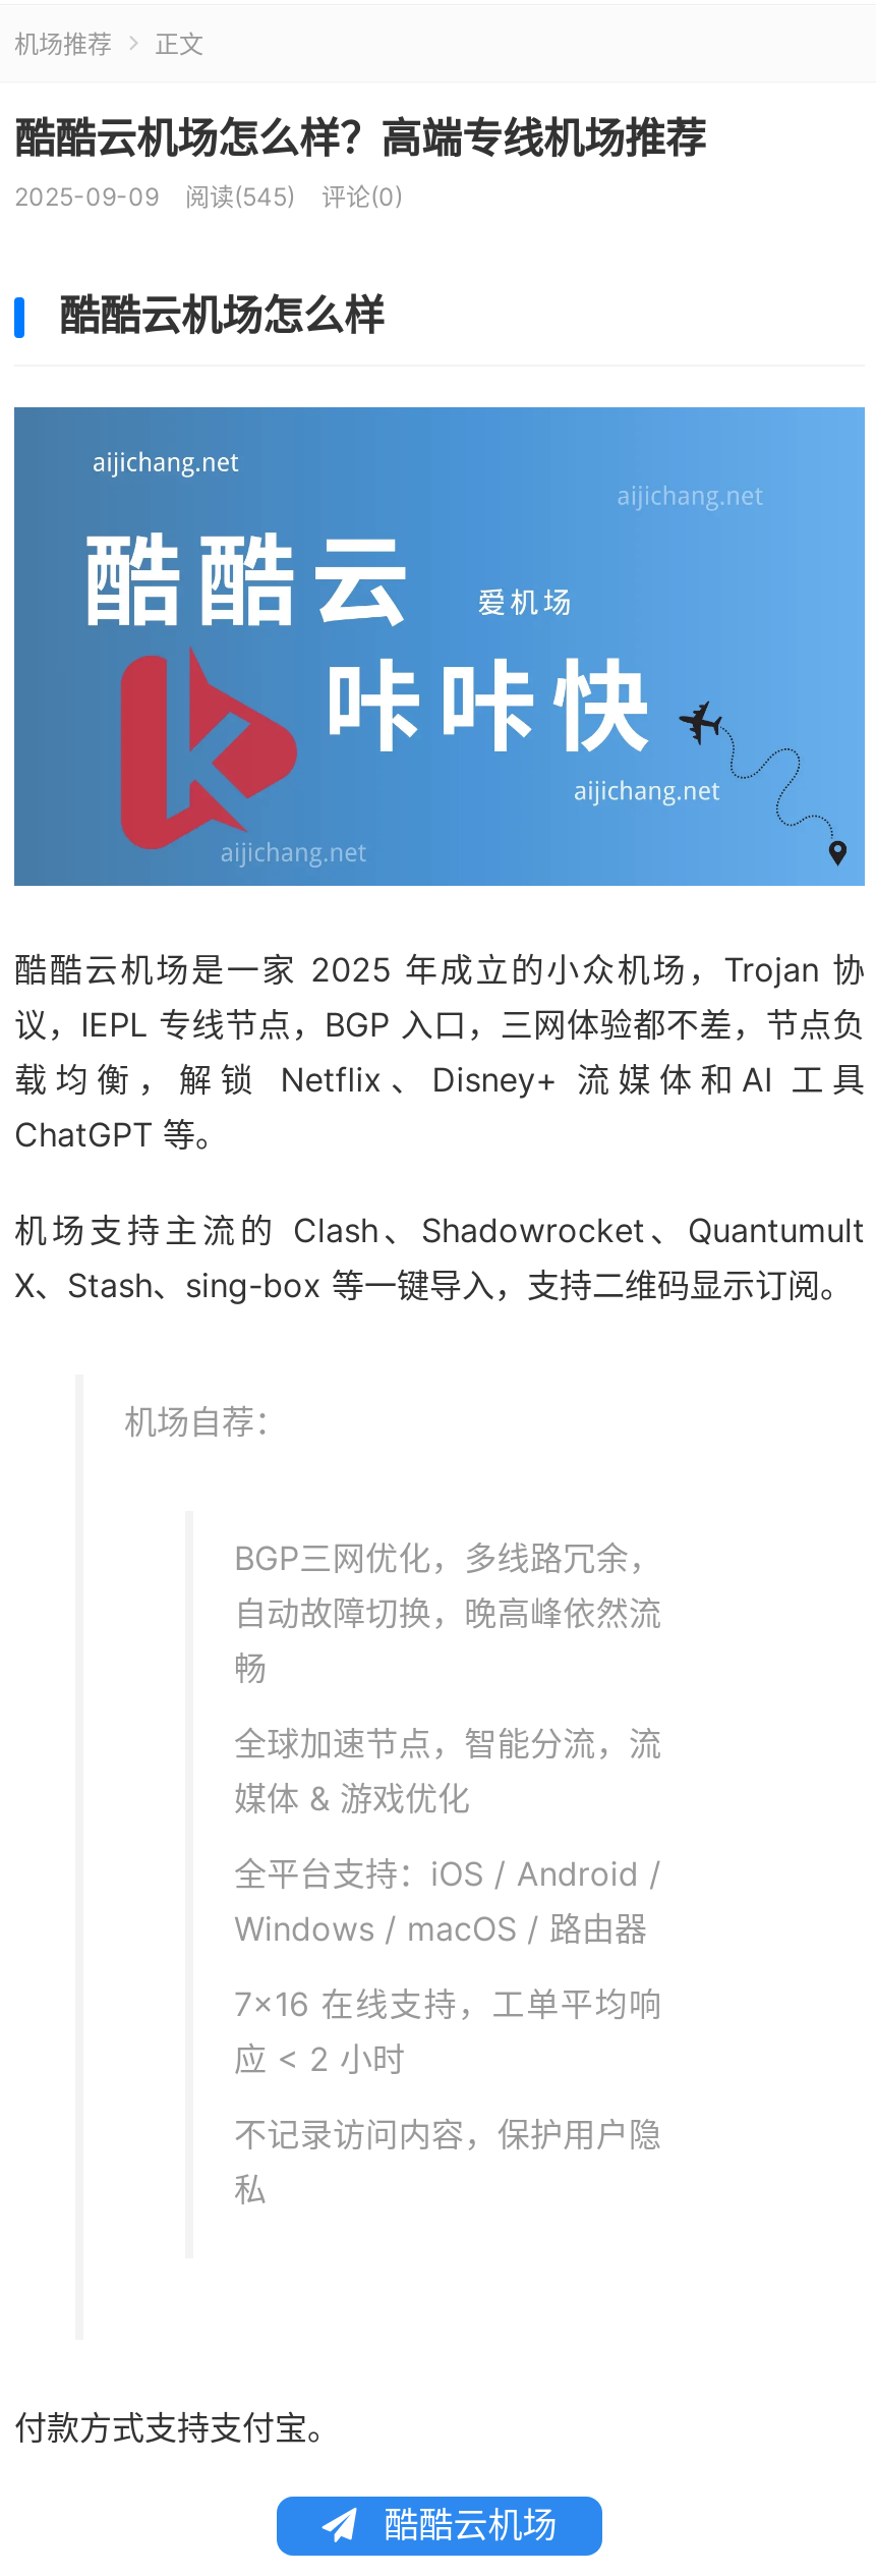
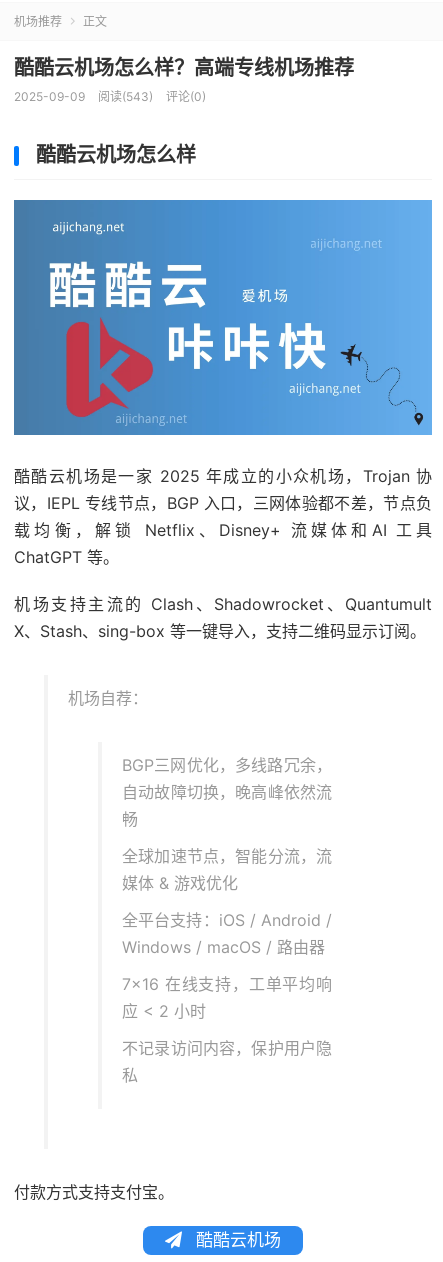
[14,181,403,212] 2025-09-09 阅读(545) 评论(0) -> [14,89,206,104] 2025-09-09 阅读(543) 评论(0)

